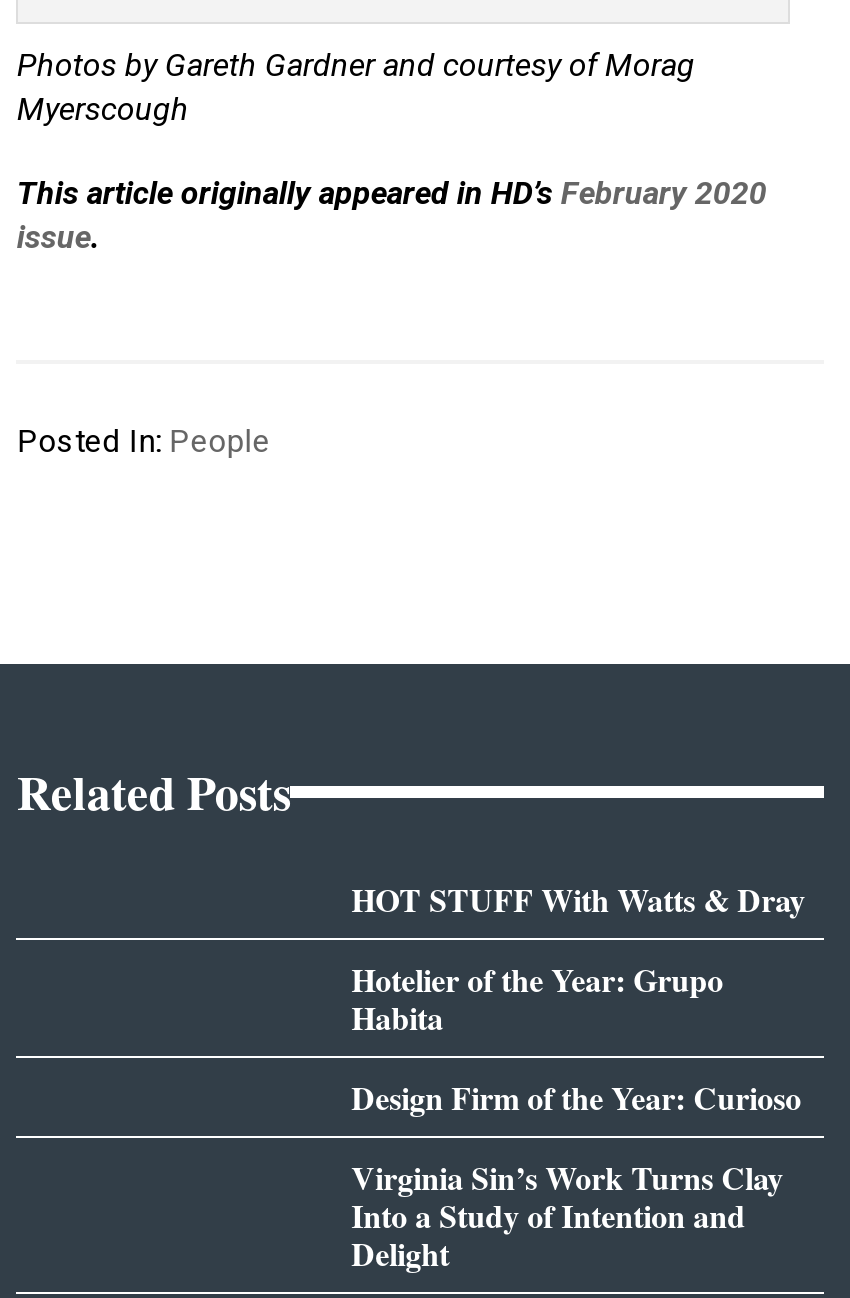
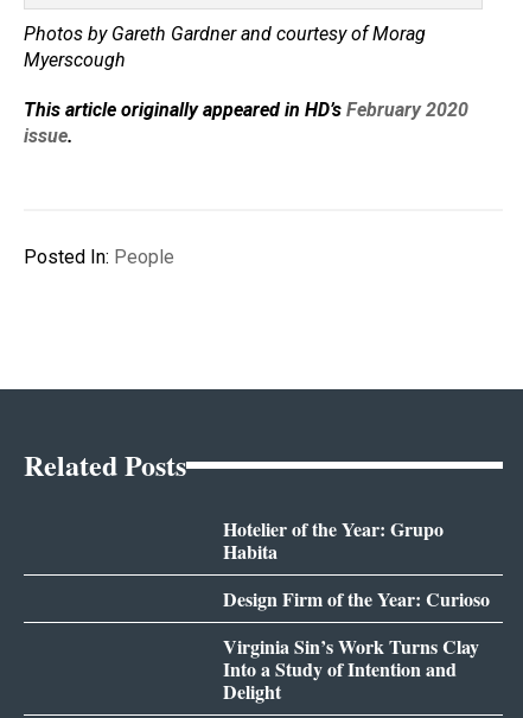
[351,876,805,922] HOT STUFF With Watts & Dray -> none

